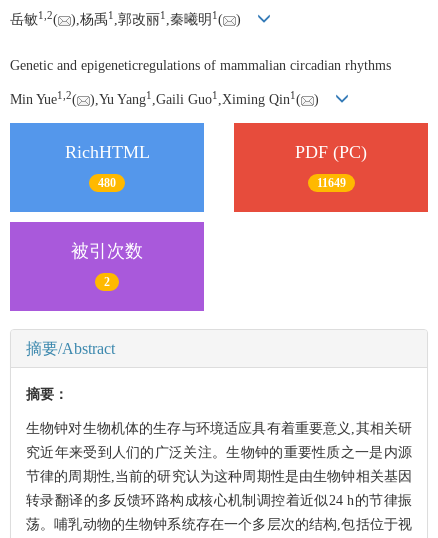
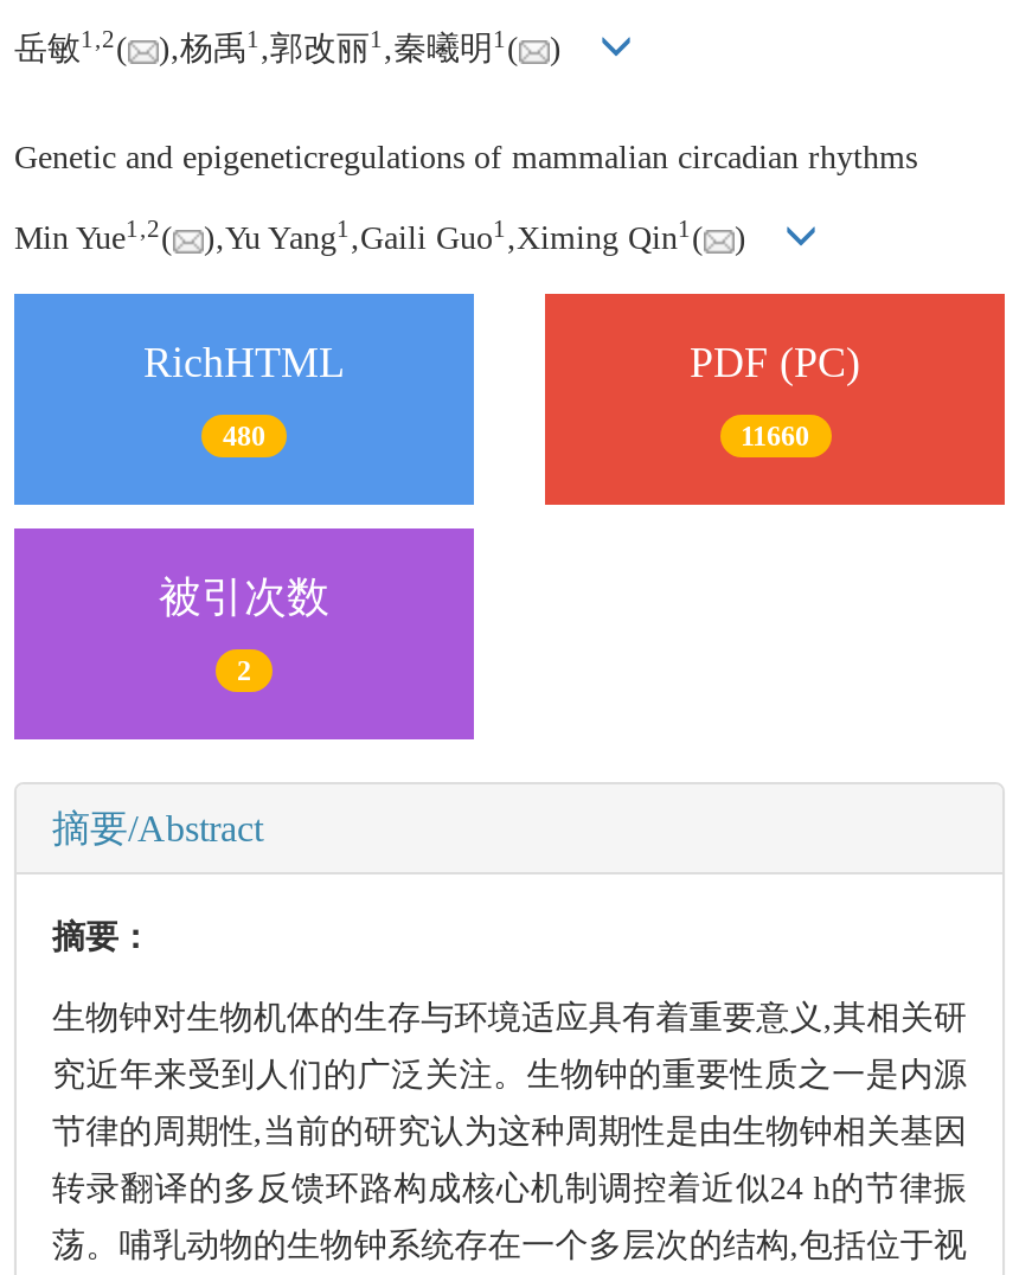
[316,176,345,190] 11649 -> [741,419,809,452] 11660

